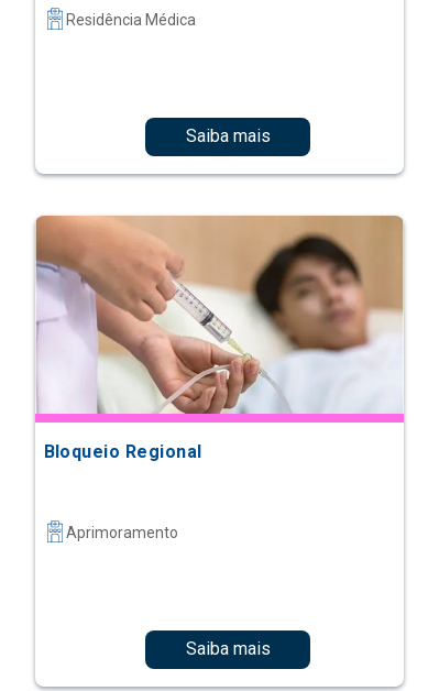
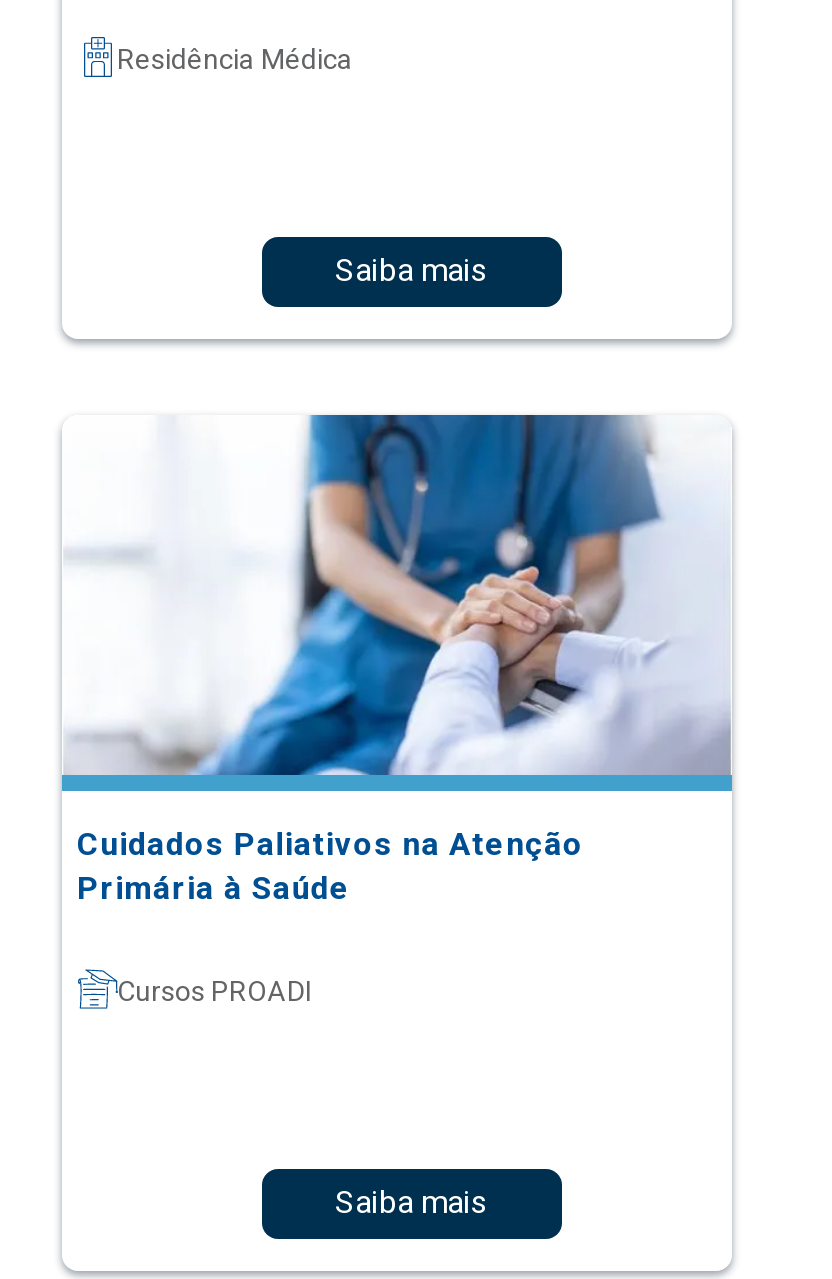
[34,215,405,462] [image] | Bloqueio Regional -> [60,413,734,907] [image] | Cuidados Paliativos na Atenção | Primária à Saúde
[65,524,178,541] Aprimoramento -> [117,975,311,1007] Cursos PROADI

